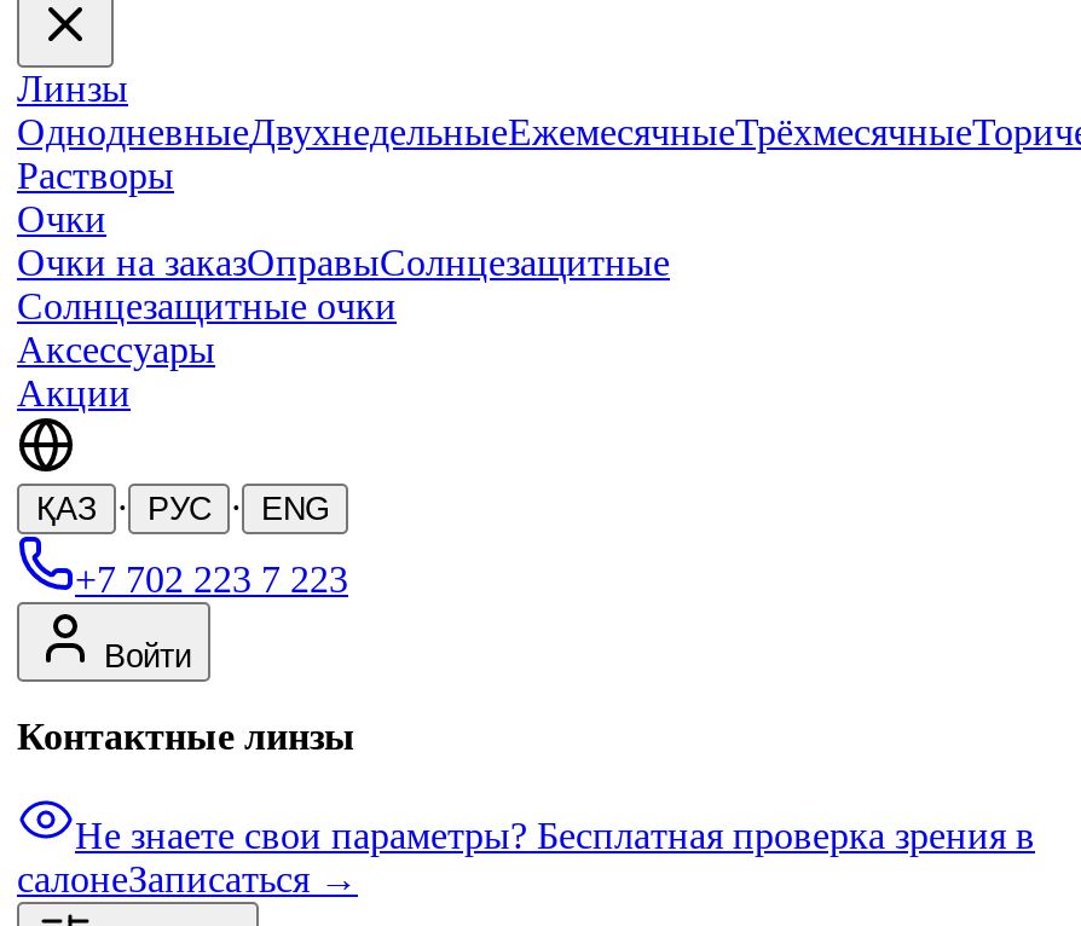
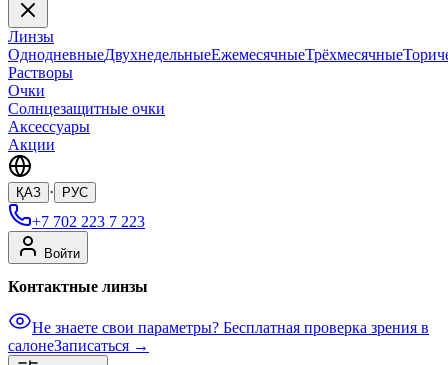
[17,243,670,284] Очки на заказОправыСолнцезащитные -> none
[36,487,329,528] ҚАЗ · РУС · ENG -> [16,183,88,200] ҚАЗ · РУС

